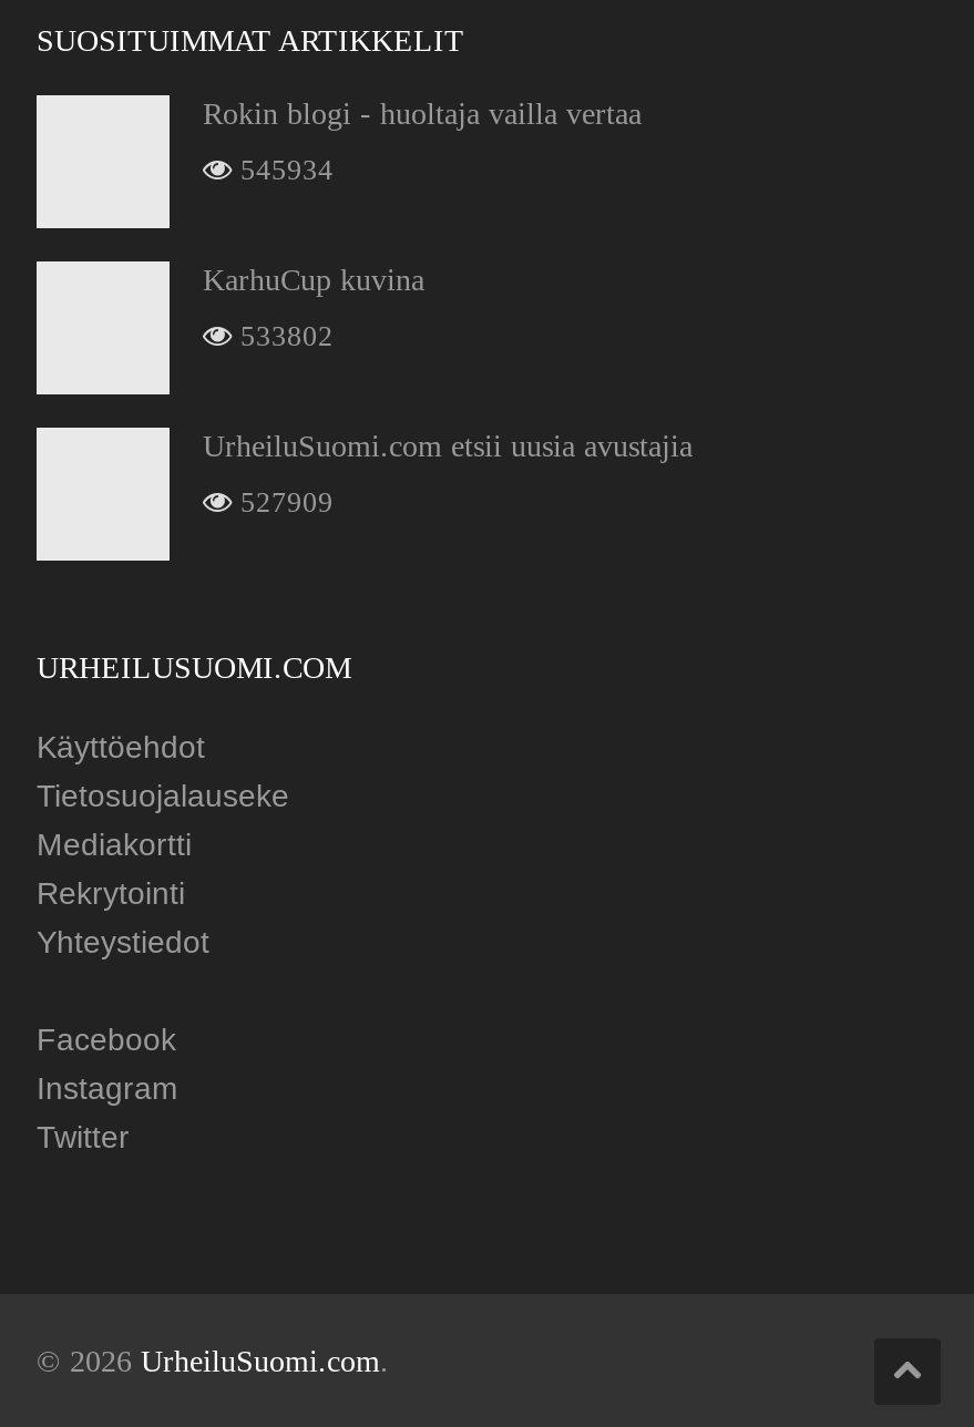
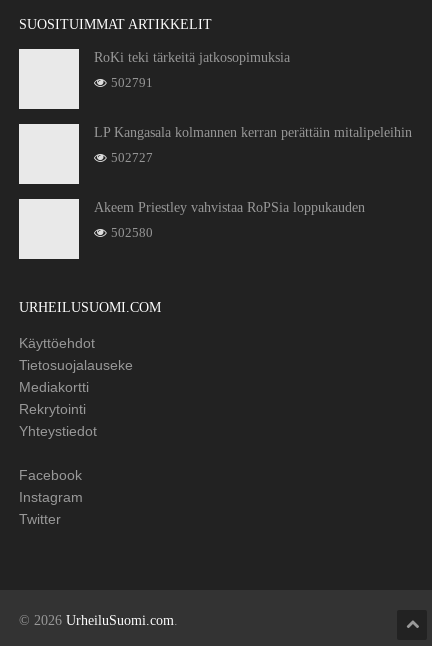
[203,97,642,130] Rokin blogi - huoltaja vailla vertaa -> [94,50,290,65] RoKi teki tärkeitä jatkosopimuksia
[240,152,334,185] 545934 -> [111,75,153,90] 502791
[203,263,424,296] KarhuCup kuvina -> [94,125,412,140] LP Kangasala kolmannen kerran perättäin mitalipeleihin
[240,318,334,352] 533802 -> [111,150,153,165] 502727
[203,429,693,462] UrheiluSuomi.com etsii uusia avustajia -> [94,200,365,215] Akeem Priestley vahvistaa RoPSia loppukauden
[240,485,334,518] 527909 -> [111,225,153,240] 502580

